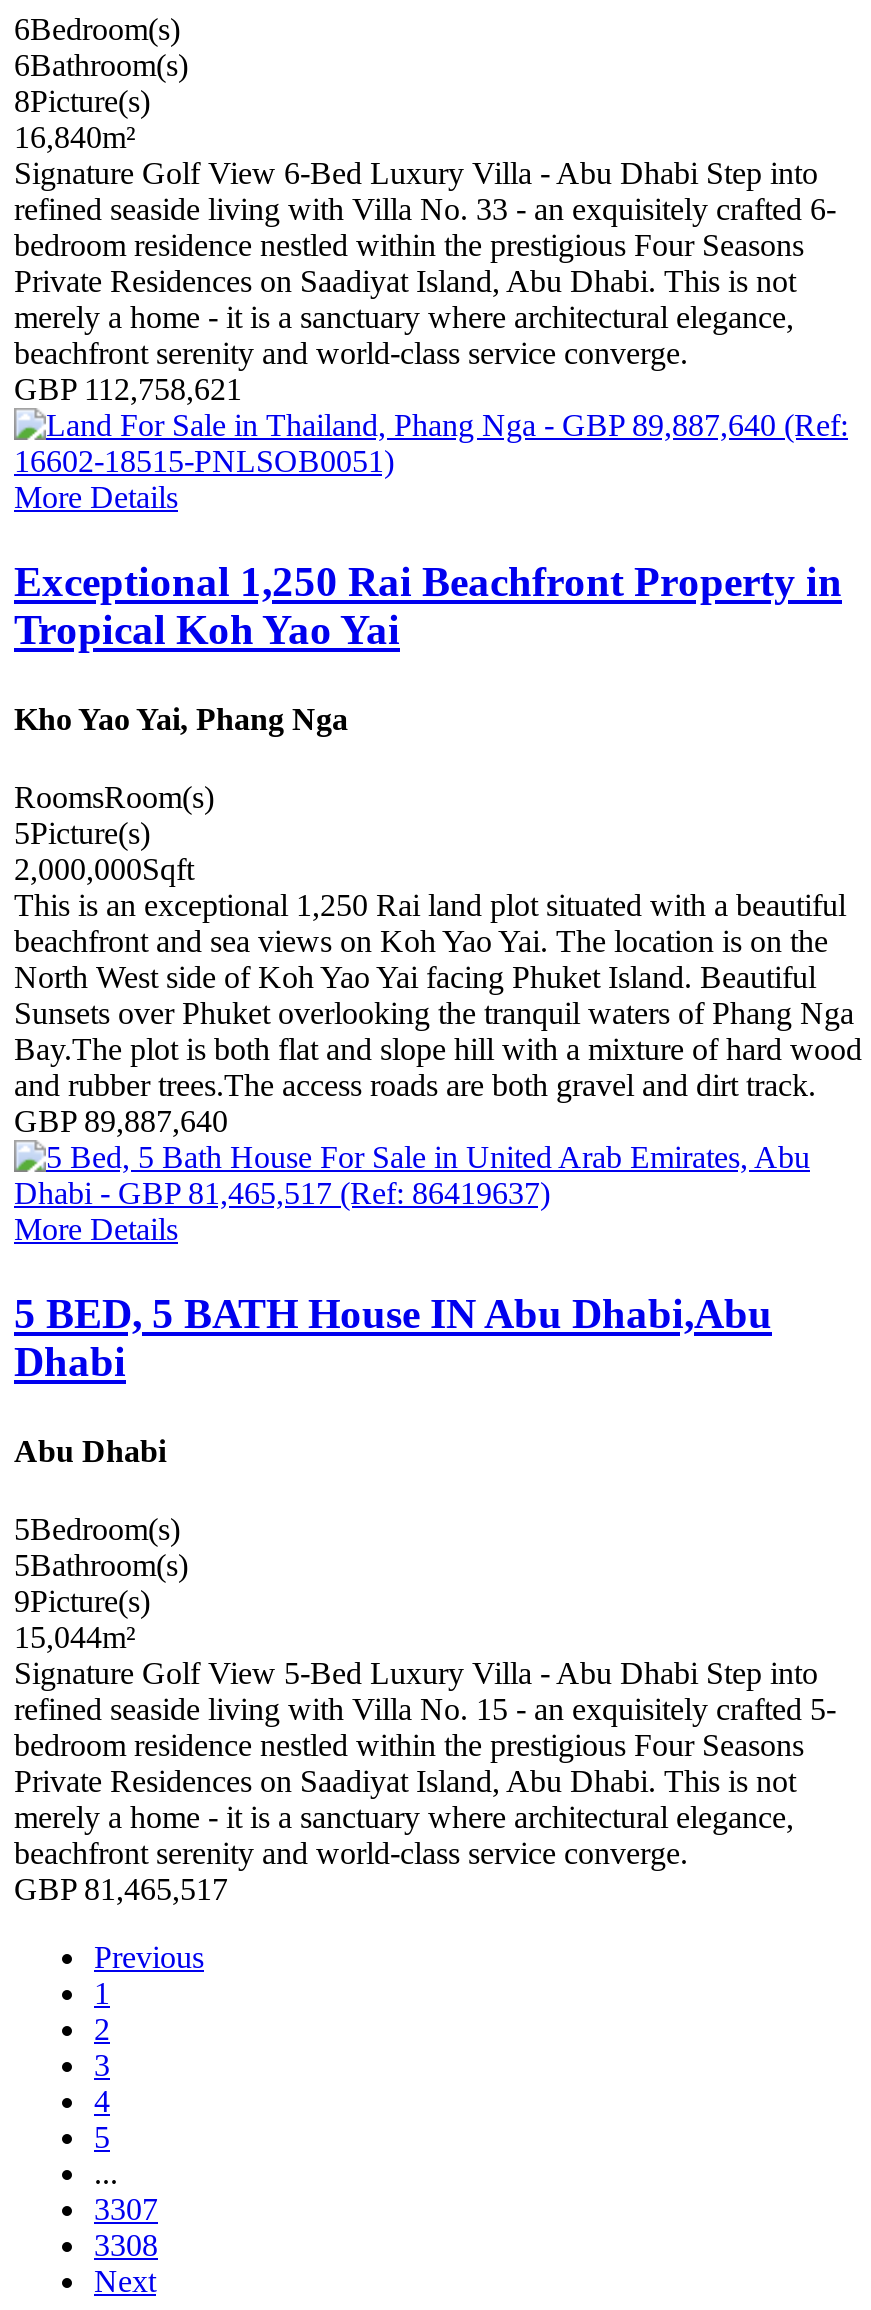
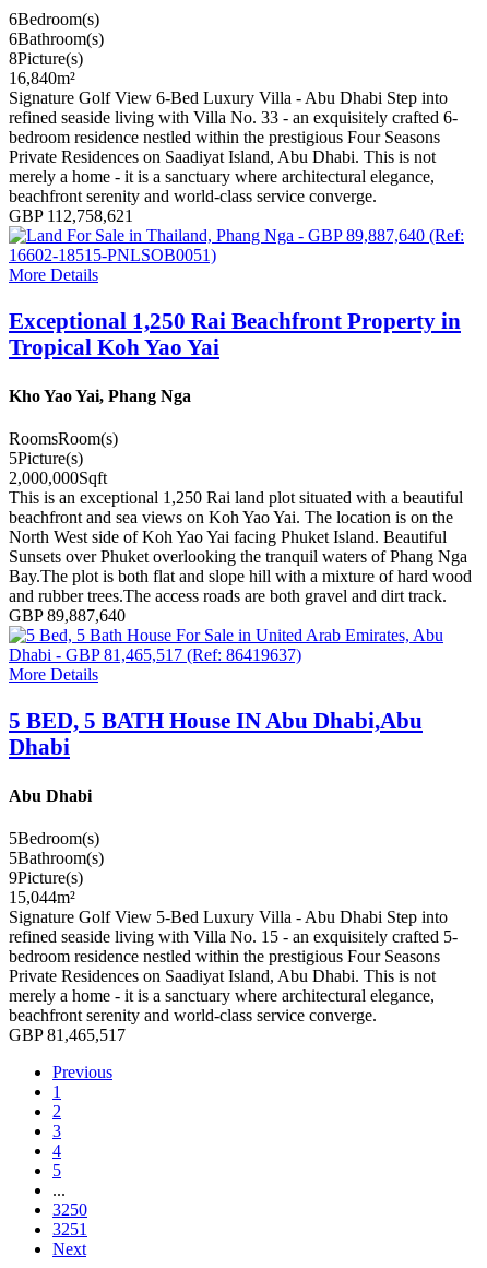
[94,2192,158,2226] 3307 -> [52,1200,87,1219] 3250
[94,2228,158,2262] 3308 -> [52,1220,87,1239] 3251

